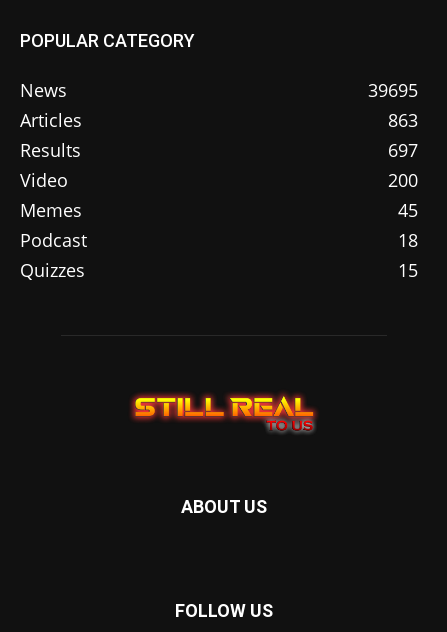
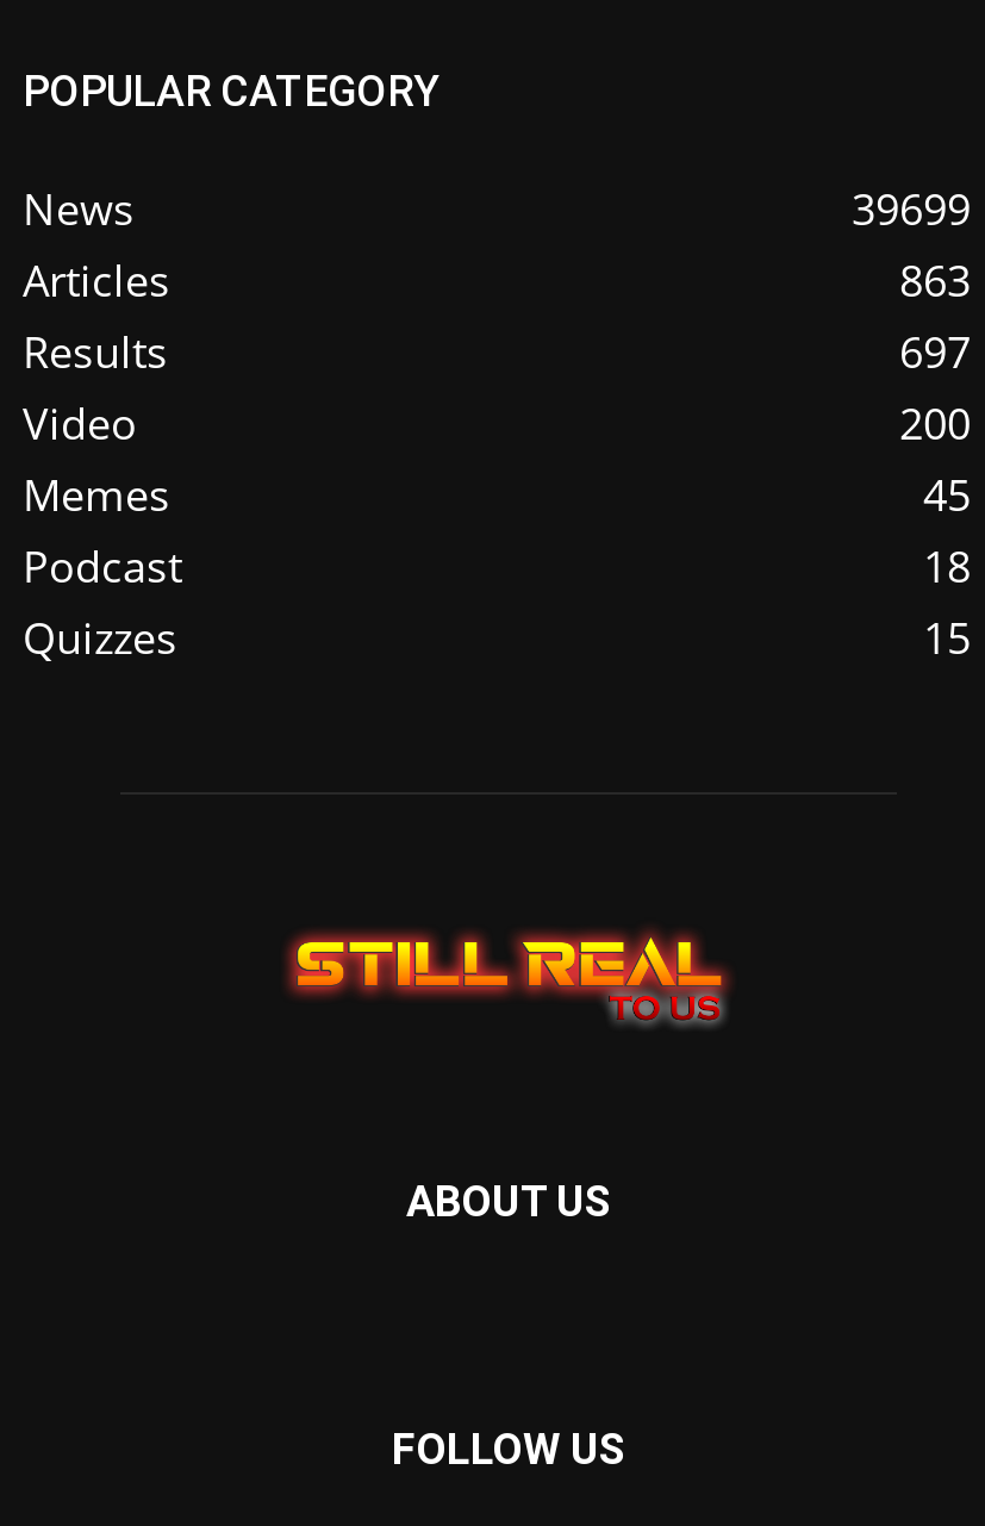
[368,78,418,102] 39695 -> [852,181,971,238] 39699

